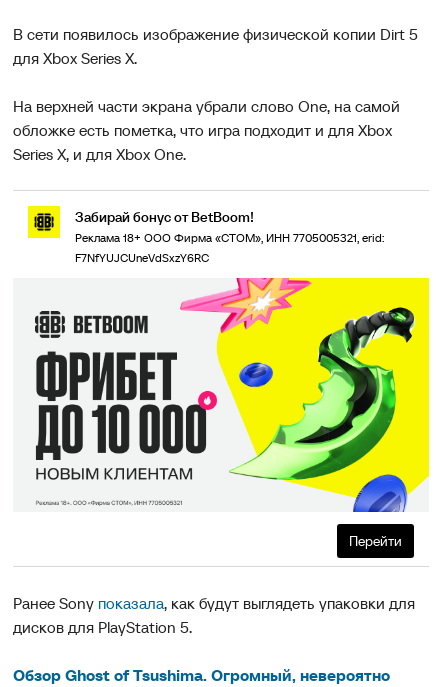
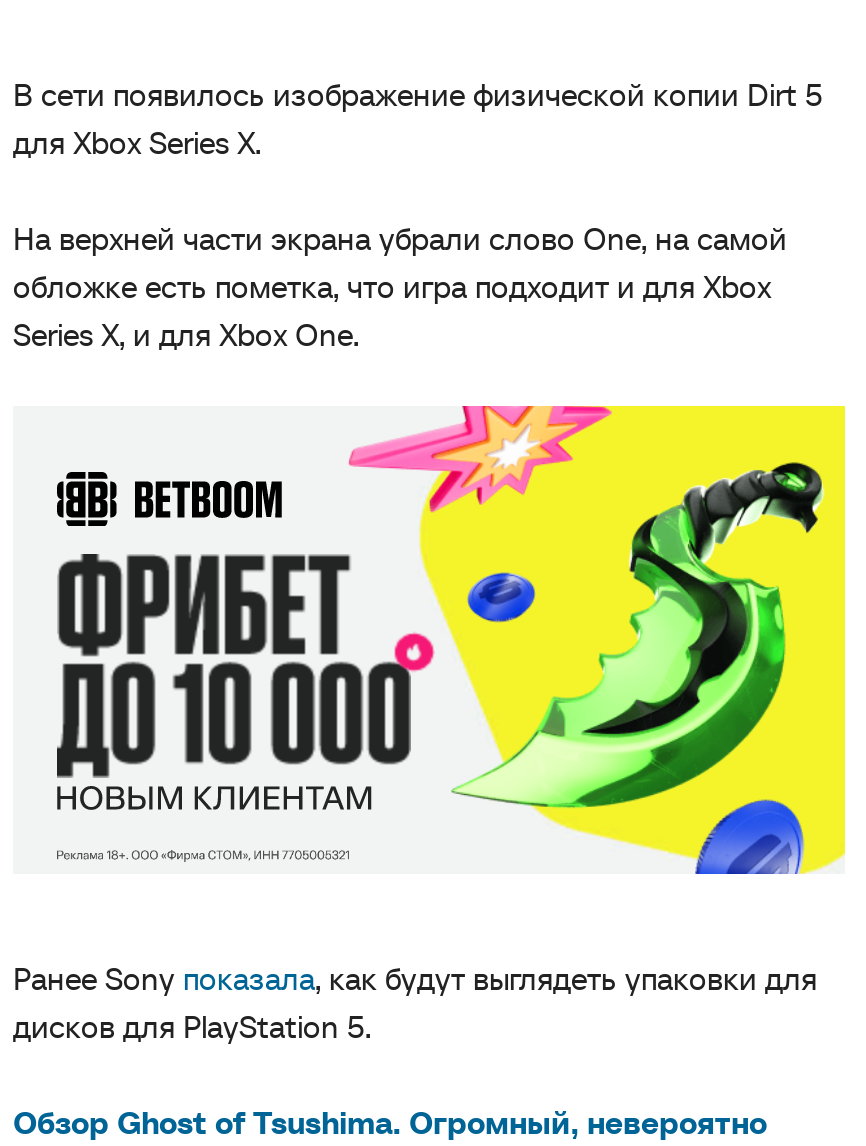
[27,205,384,265] [image] | Забирай бонус от BetBoom! | Реклама 18+ ООО Фирма «СТОМ», ИНН 7705005321, erid: | F7NfYUJCUneVdSxzY6RC -> none
moved [34,277,429,513] -> [55,404,847,870]: [image]
[349,532,402,550] Перейти -> none

